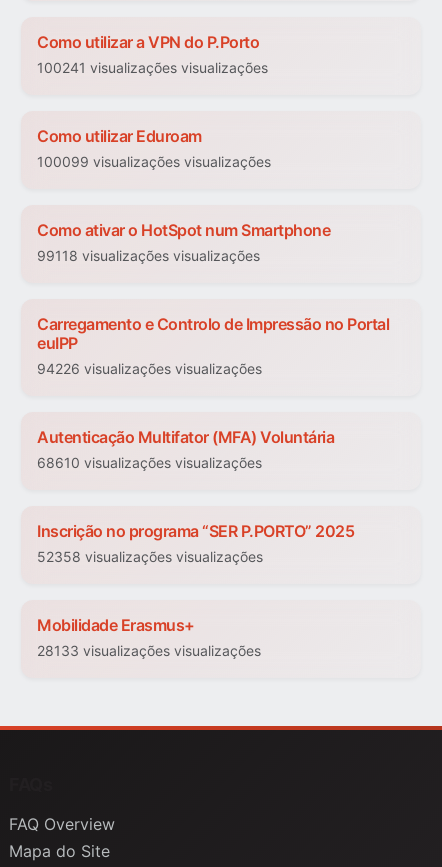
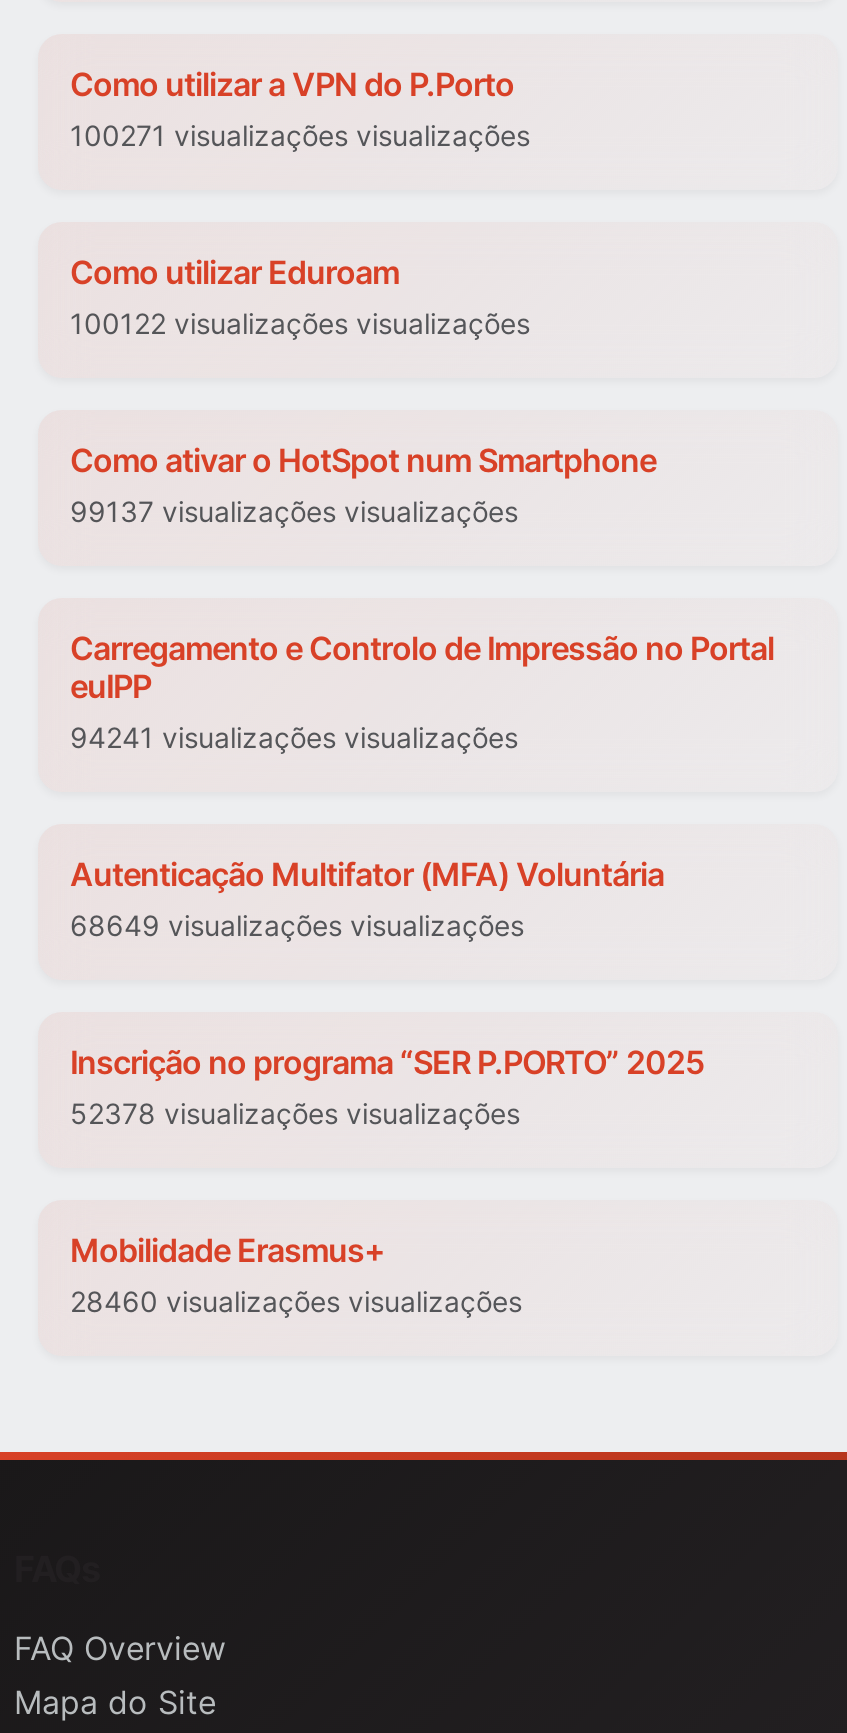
[37,59,268,76] 100241 visualizações visualizações -> [70,119,530,153] 100271 visualizações visualizações
[37,153,271,170] 100099 visualizações visualizações -> [70,307,530,341] 100122 visualizações visualizações
[37,247,260,264] 99118 visualizações visualizações -> [70,495,518,529] 99137 visualizações visualizações
[37,360,262,377] 94226 visualizações visualizações -> [70,721,518,755] 94241 visualizações visualizações
[37,454,262,471] 68610 visualizações visualizações -> [70,909,524,943] 68649 visualizações visualizações
[37,548,263,565] 52358 visualizações visualizações -> [70,1097,520,1131] 52378 visualizações visualizações
[37,642,261,659] 28133 visualizações visualizações -> [70,1285,522,1319] 28460 visualizações visualizações

